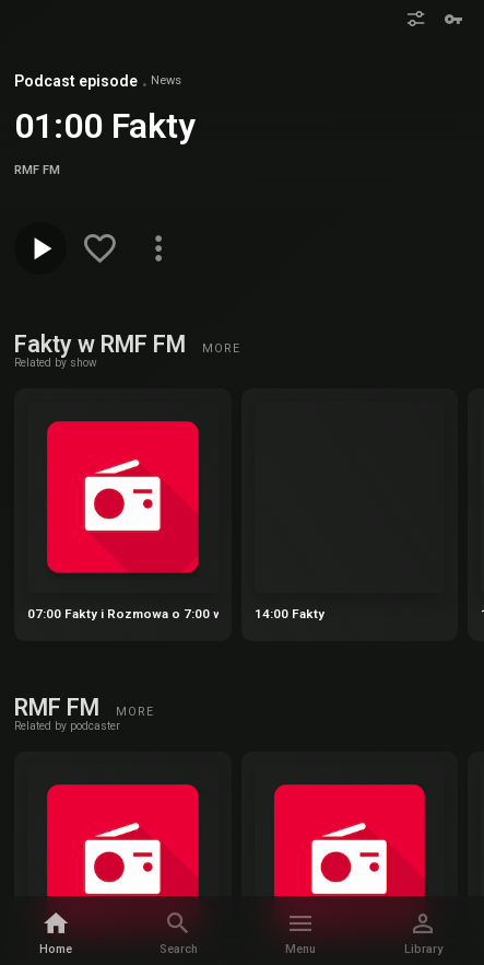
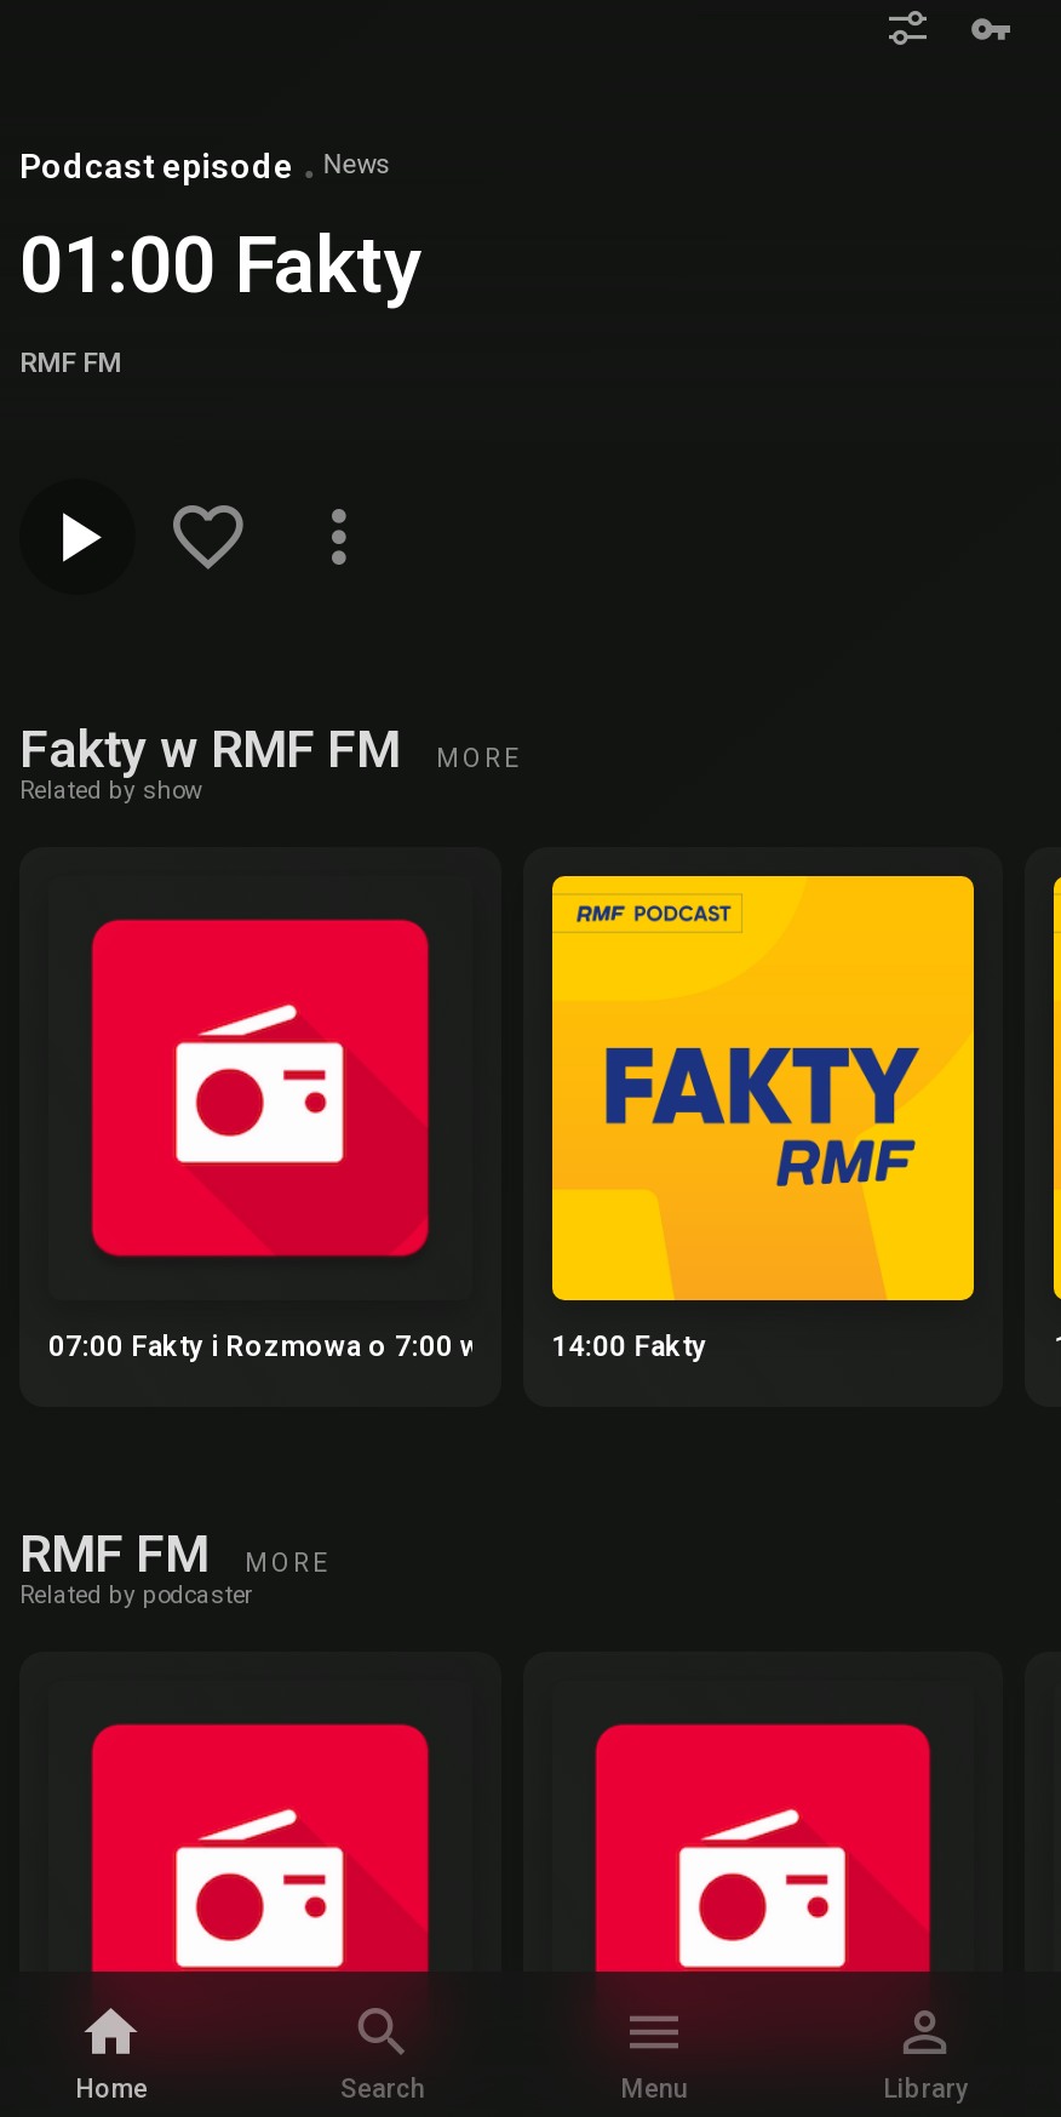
none -> [550,874,976,1303] [image]

